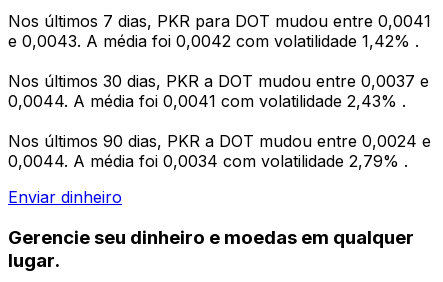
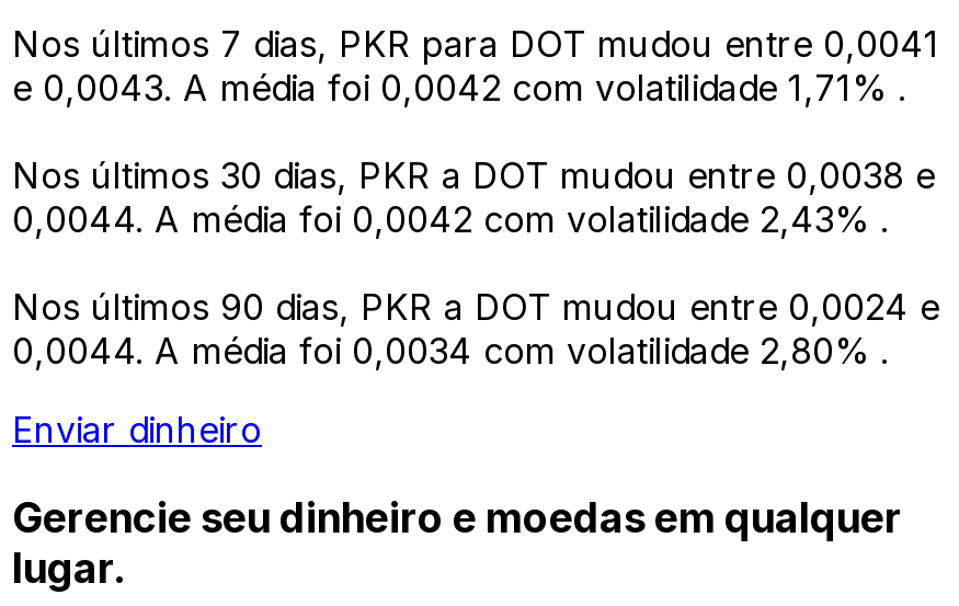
[8,31,419,51] e 0,0043. A média foi 0,0042 com volatilidade 1,42% . -> [12,66,906,110] e 0,0043. A média foi 0,0042 com volatilidade 1,71% .
[8,71,429,91] Nos últimos 30 dias, PKR a DOT mudou entre 0,0037 e -> [12,154,935,197] Nos últimos 30 dias, PKR a DOT mudou entre 0,0038 e
[8,91,406,111] 0,0044. A média foi 0,0041 com volatilidade 2,43% . -> [12,197,889,241] 0,0044. A média foi 0,0042 com volatilidade 2,43% .
[8,151,408,171] 0,0044. A média foi 0,0034 com volatilidade 2,79% . -> [12,329,889,373] 0,0044. A média foi 0,0034 com volatilidade 2,80% .

